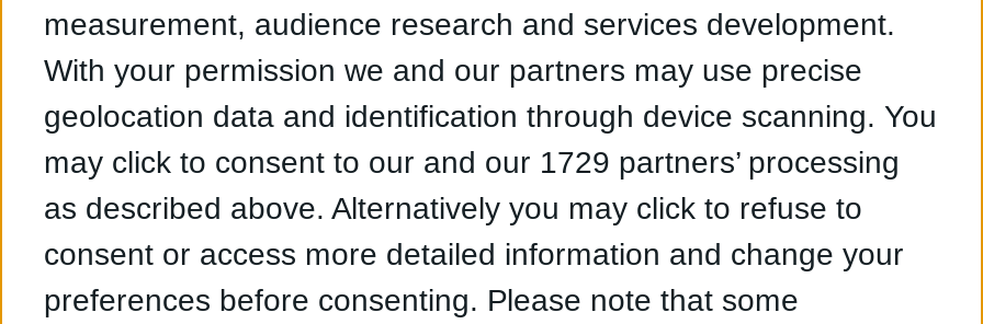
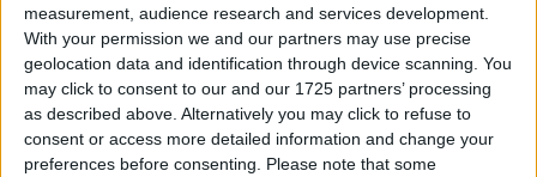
[44,144,900,179] may click to consent to our and our 1729 partners’ processing -> [24,79,491,98] may click to consent to our and our 1725 partners’ processing

